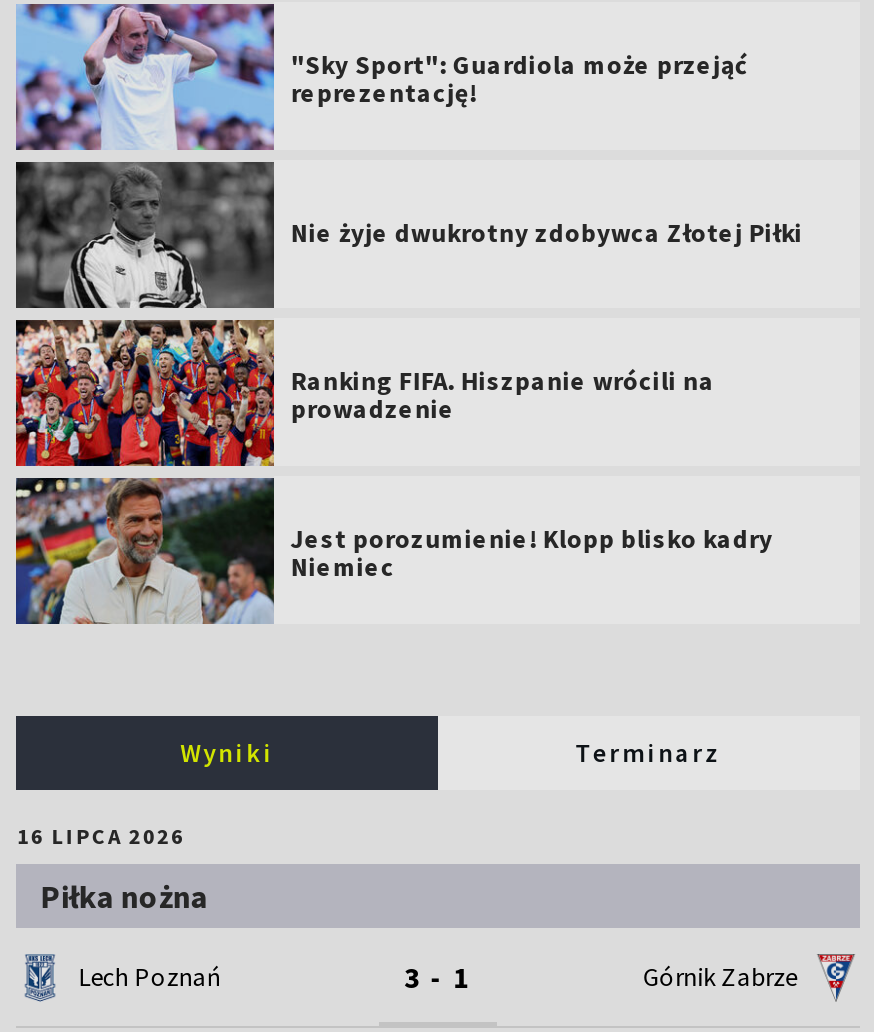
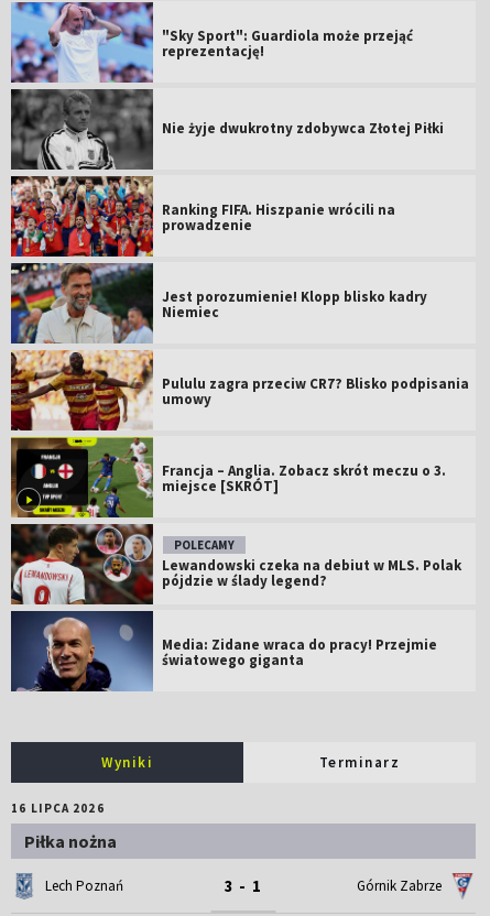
none -> [10,349,469,693] [image] | Pululu zagra przeciw CR7? Blisko podpisania | umowy
none -> [162,462,462,670] Francja – Anglia. Zobacz skrót meczu o 3. | miejsce [SKRÓT] | POLECAMY | Lewandowski czeka na debiut w MLS. Polak | pójdzie w ślady legend? | Media: Zidane wraca do pracy! Przejmie | światowego giganta

